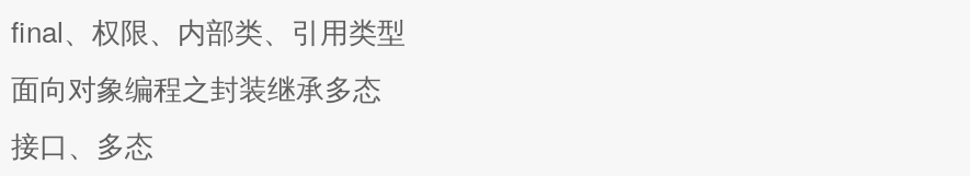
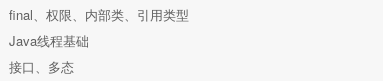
[11,67,381,109] 面向对象编程之封装继承多态 -> [9,31,89,50] Java线程基础

